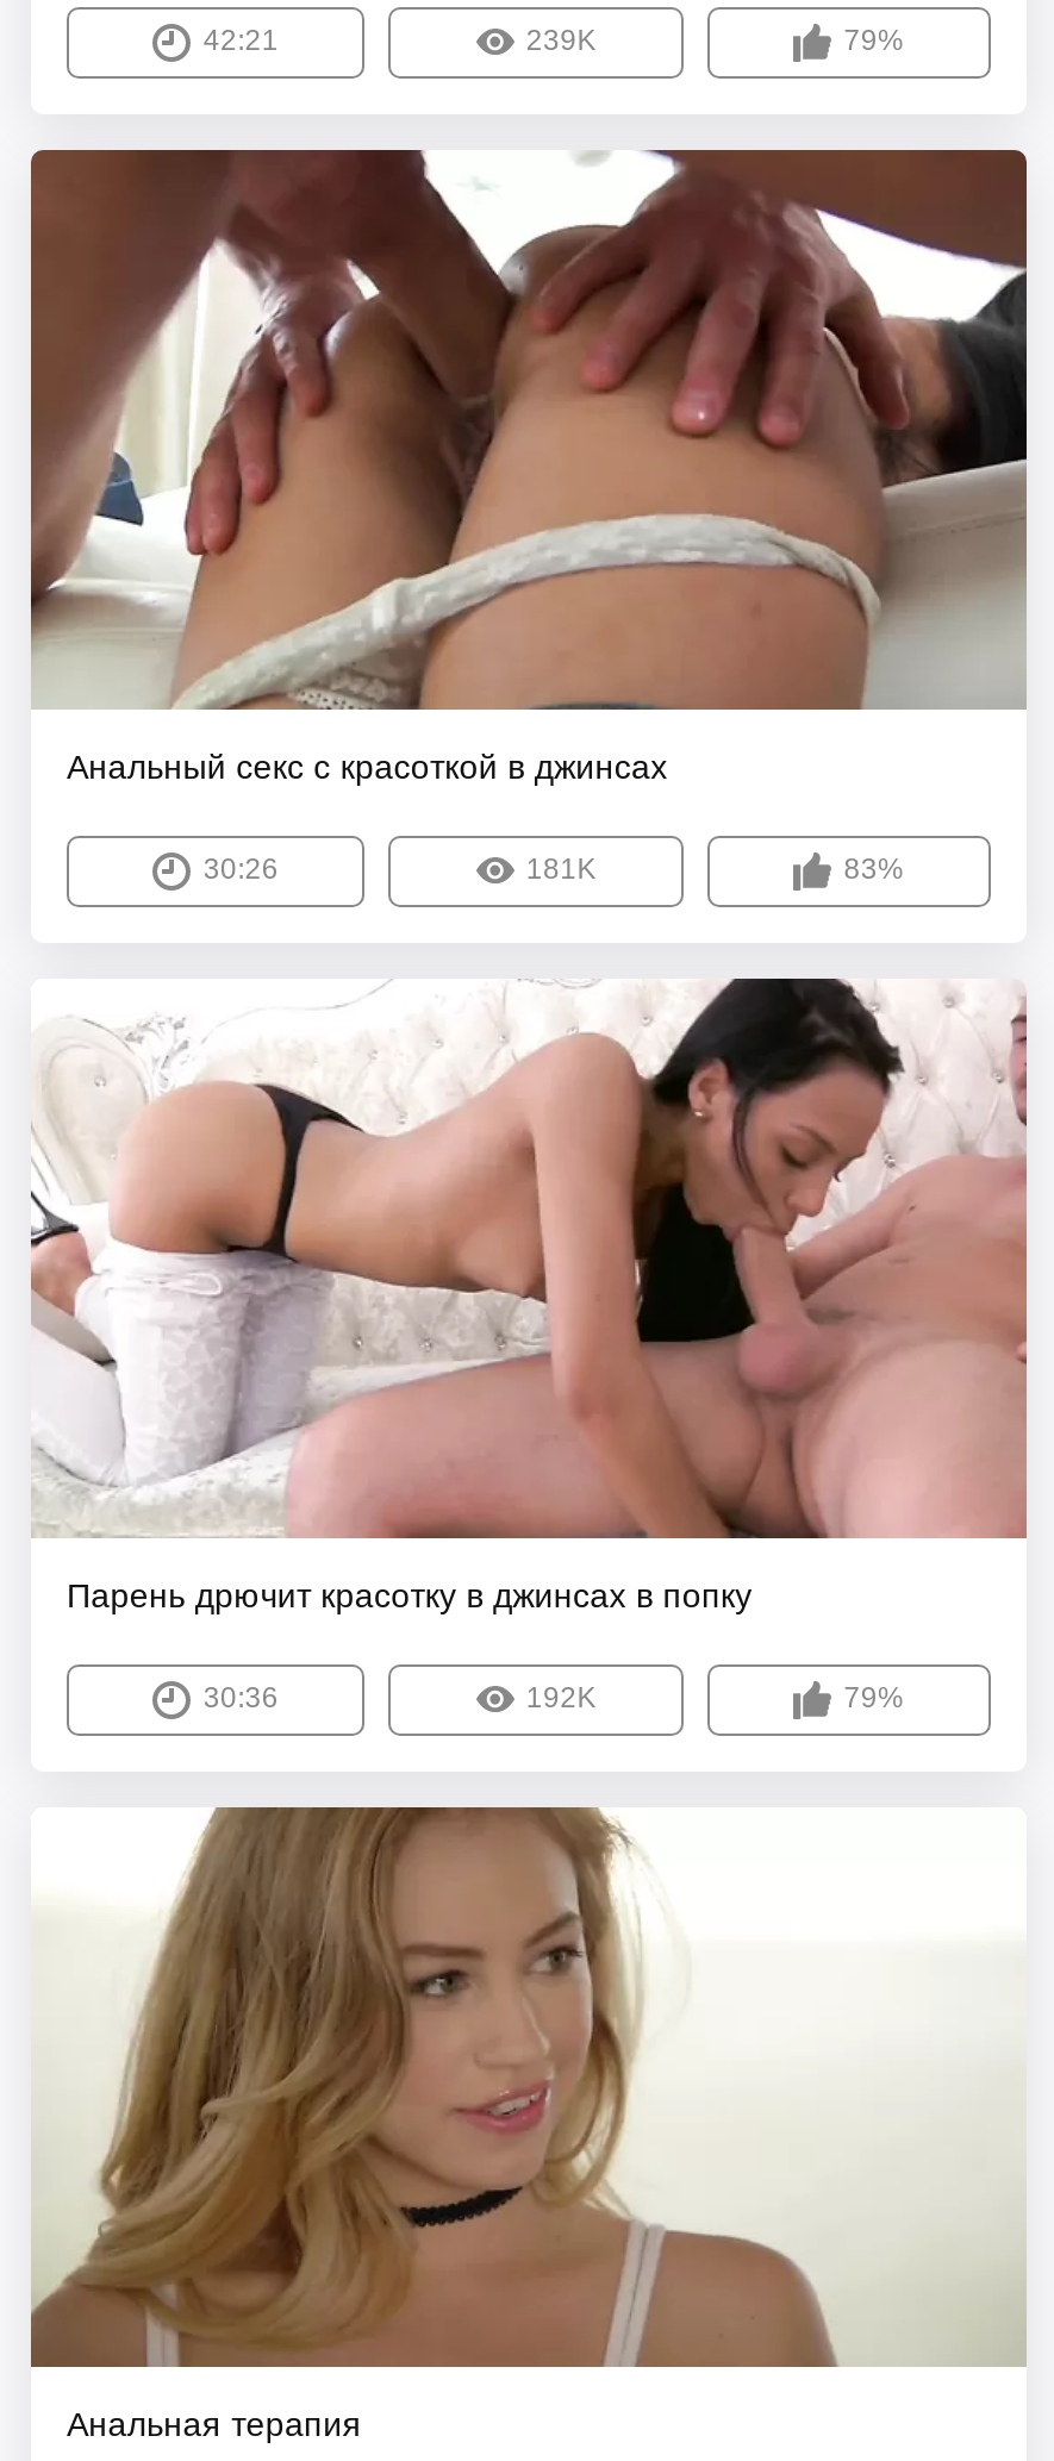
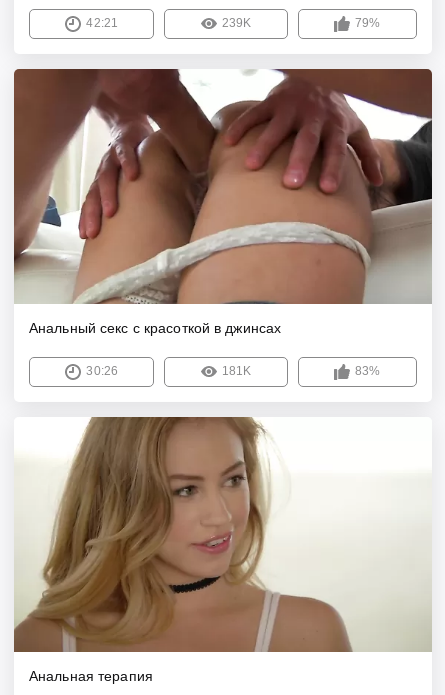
[31,979,1027,1715] [image] | Парень дрючит красотку в джинсах в попку | 30:36 | 192K | 79% -> none

